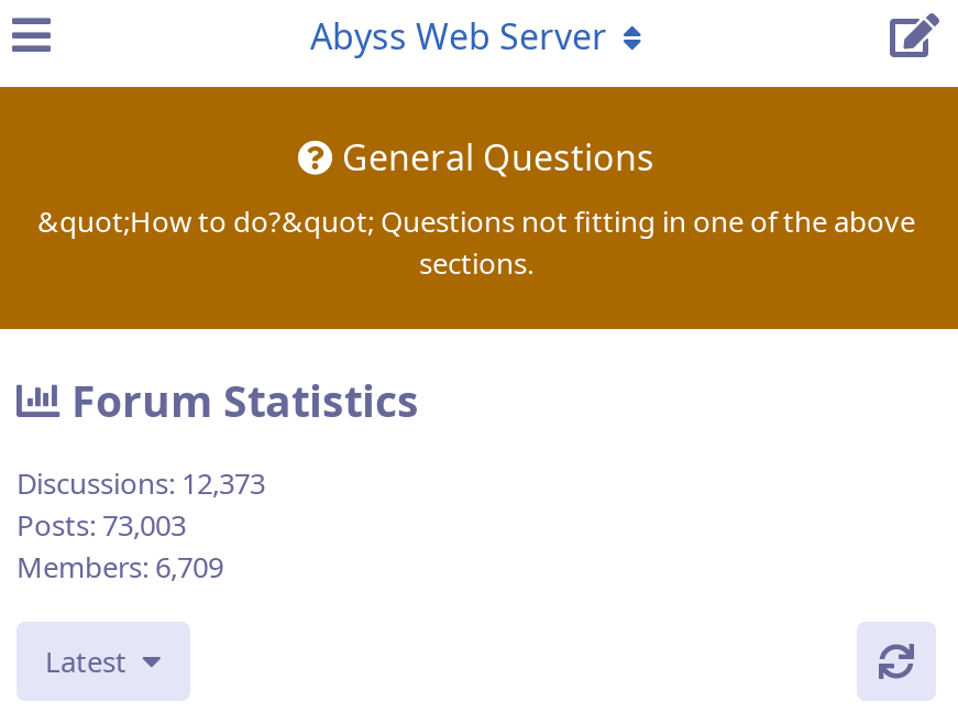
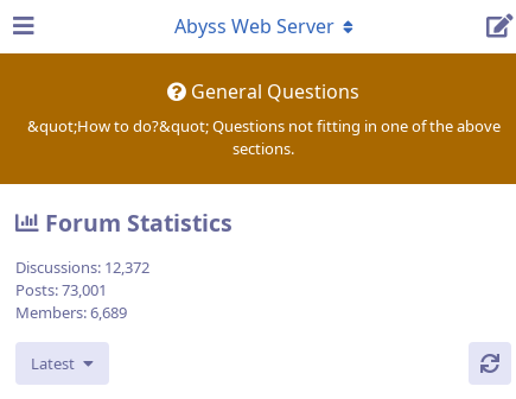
[16,464,265,503] Discussions: 12,373 -> [15,257,149,278] Discussions: 12,372
[16,506,186,545] Posts: 73,003 -> [15,279,107,301] Posts: 73,001
[16,547,223,587] Members: 6,709 -> [15,302,127,323] Members: 6,689

